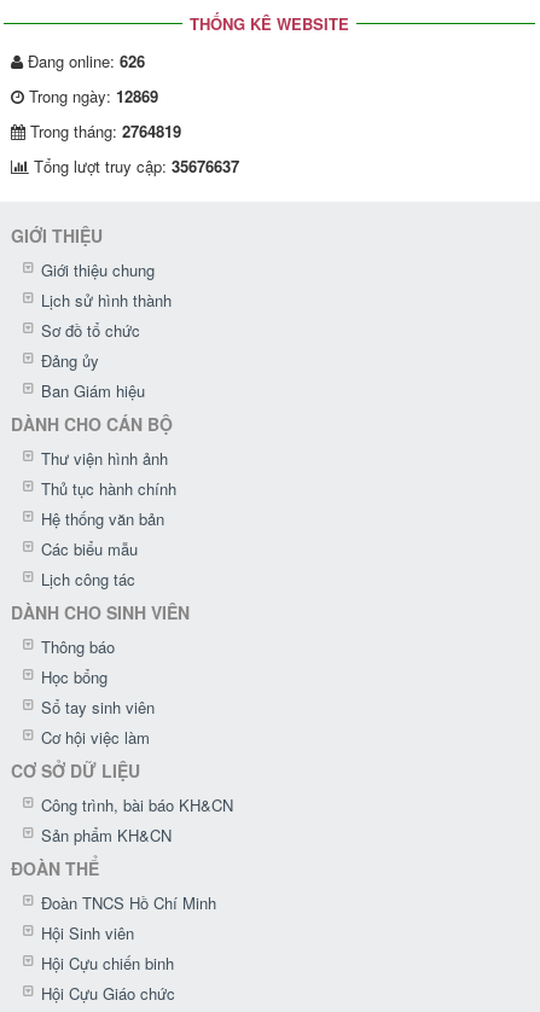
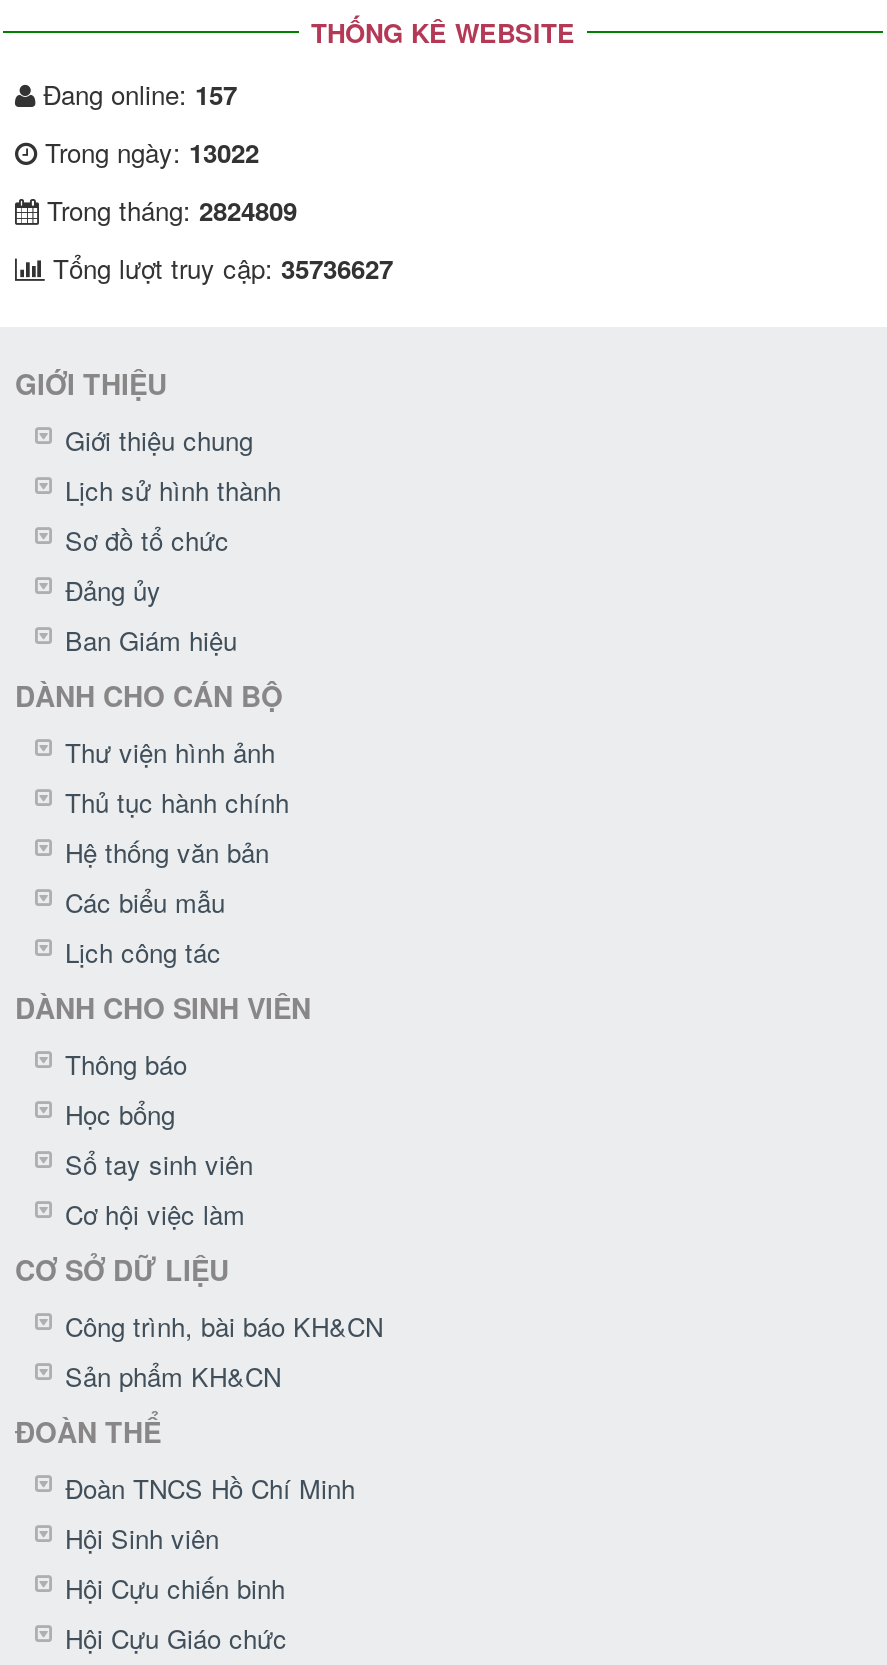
[23,49,145,72] Đang online: 626 -> [35,75,237,113] Đang online: 157
[24,84,158,107] Trong ngày: 12869 -> [37,133,259,171] Trong ngày: 13022
[25,119,181,142] Trong tháng: 2764819 -> [39,191,297,229] Trong tháng: 2824809
[29,154,239,177] Tổng lượt truy cập: 35676637 -> [45,249,393,287] Tổng lượt truy cập: 35736627

